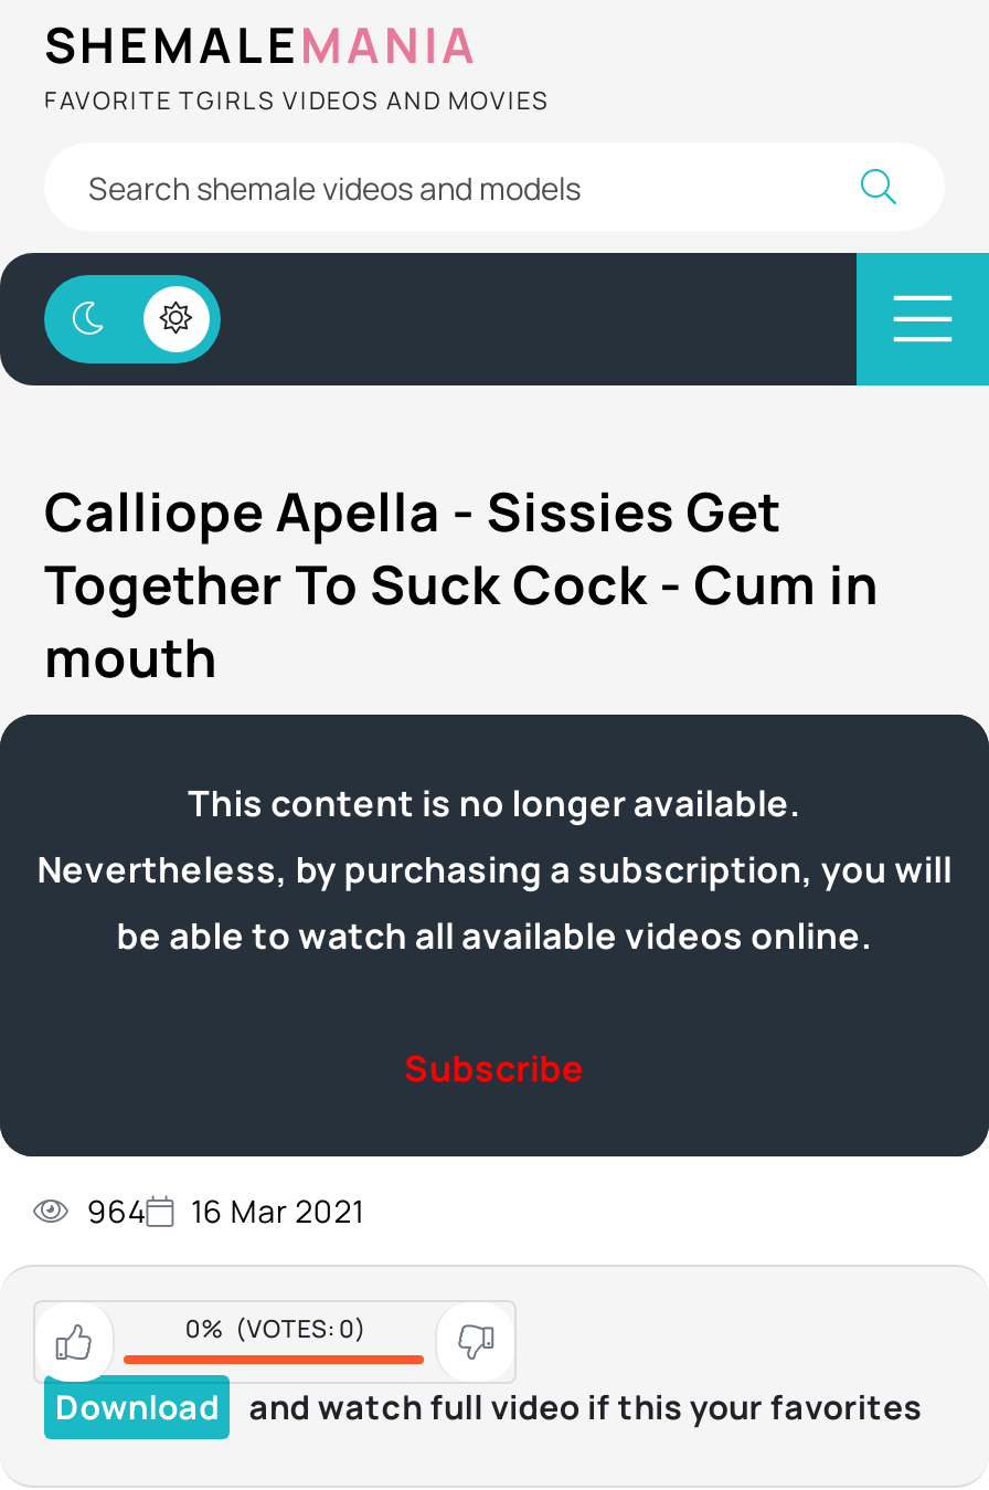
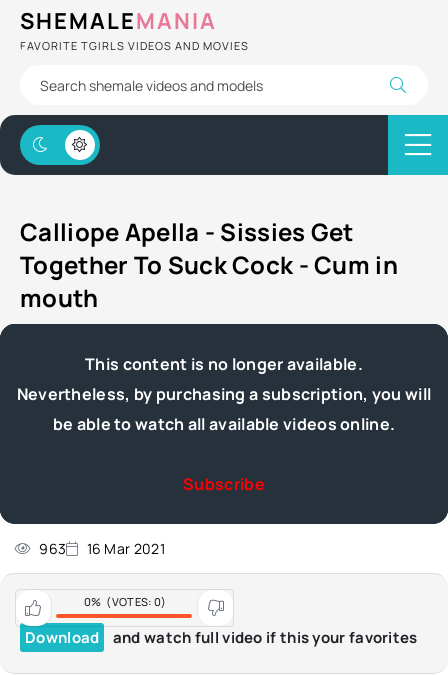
[87,1190,364,1232] 964 16 Mar 2021 -> [39,539,165,558] 963 16 Mar 2021

